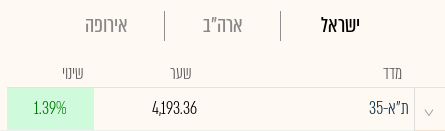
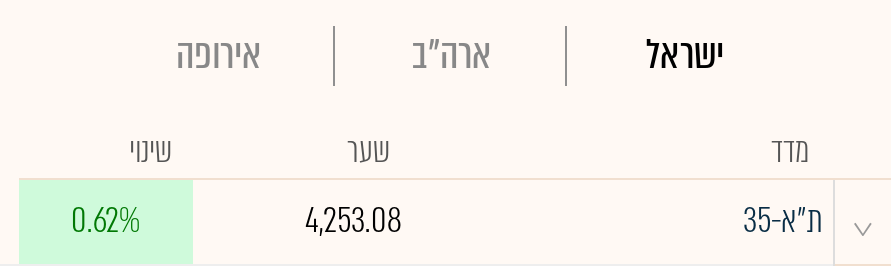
[34,96,67,121] 1.39% -> [71,196,141,246] 0.62%
[152,96,197,121] 4,193.36 -> [305,196,401,246] 4,253.08

